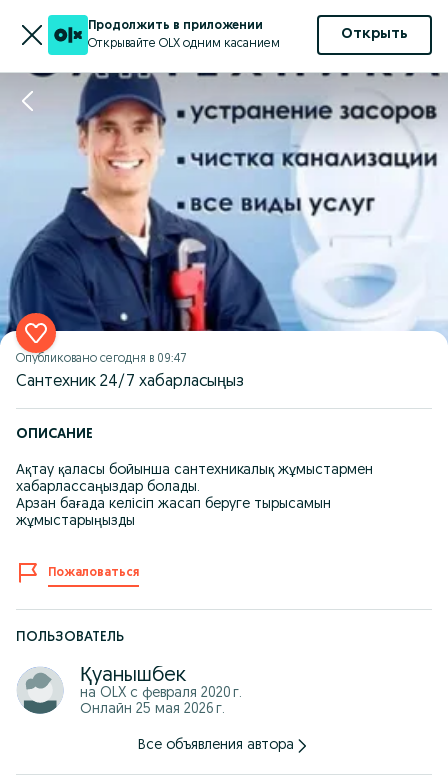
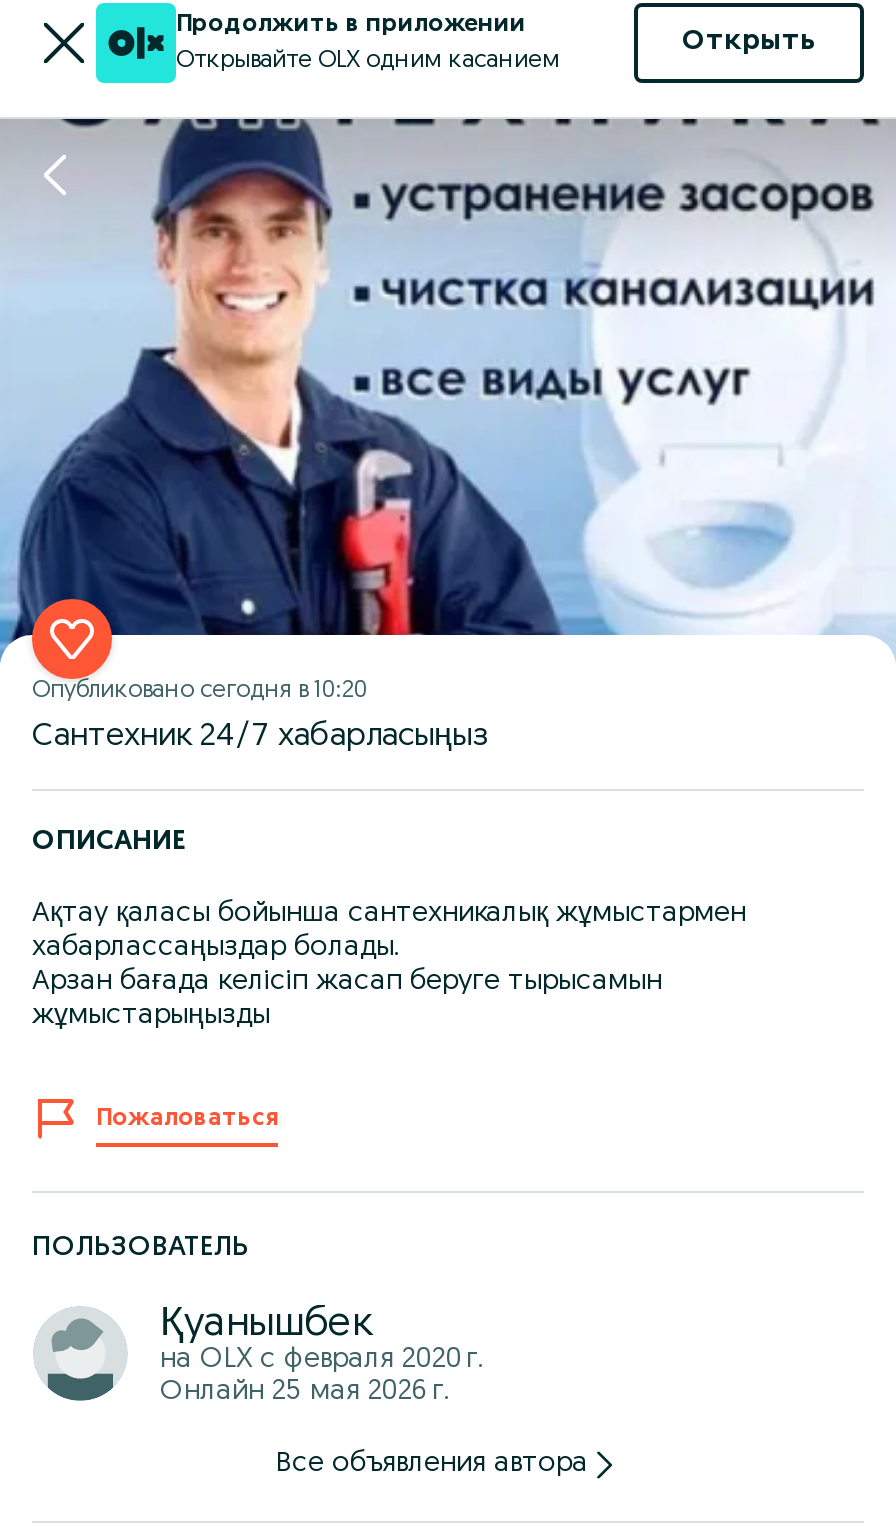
[16,353,186,365] Опубликовано сегодня в 09:47 -> [32,679,368,703] Опубликовано сегодня в 10:20

